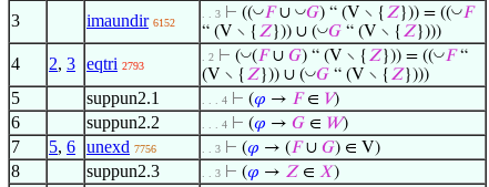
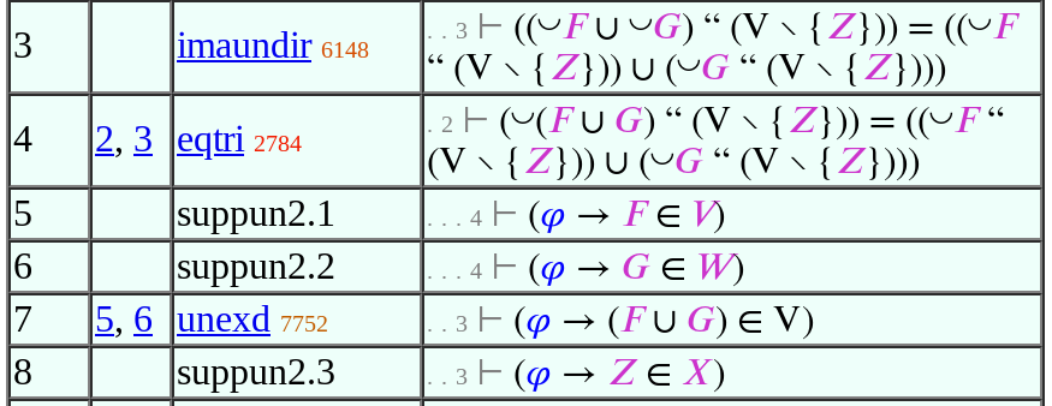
[86,11,175,30] imaundir 6152 -> [177,24,369,65] imaundir 6148
[11,54,144,73] 4 2, 3 eqtri 2793 -> [13,118,302,159] 4 2, 3 eqtri 2784
[11,137,156,156] 7 5, 6 unexd 7756 -> [13,298,328,339] 7 5, 6 unexd 7752

